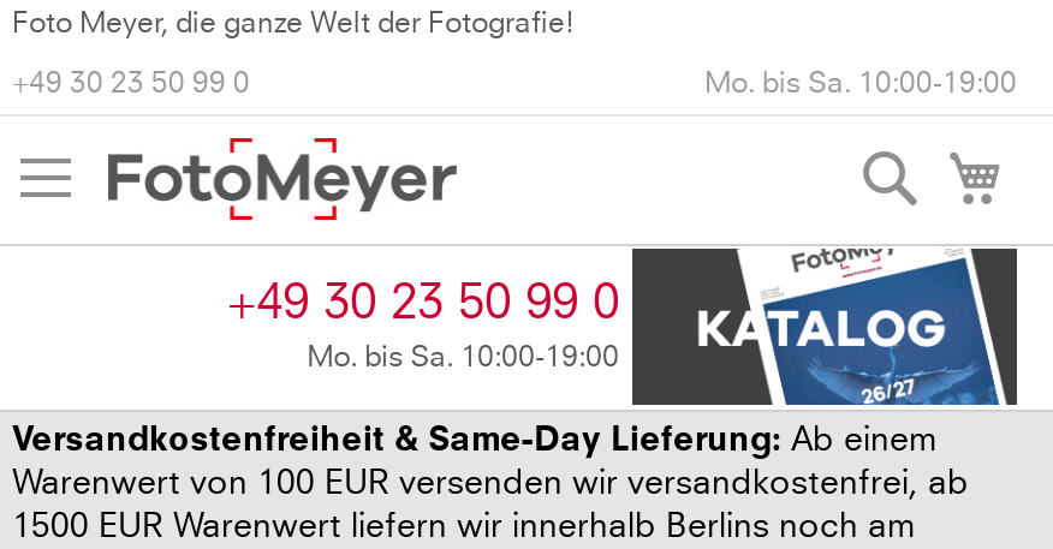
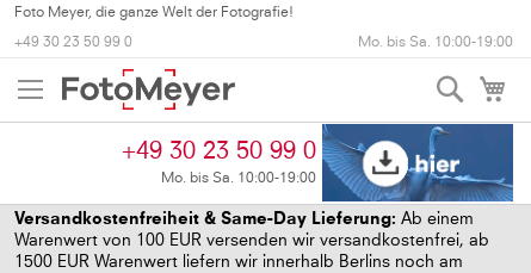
[630,246,1019,407] [image] -> [321,123,514,203] [image]

